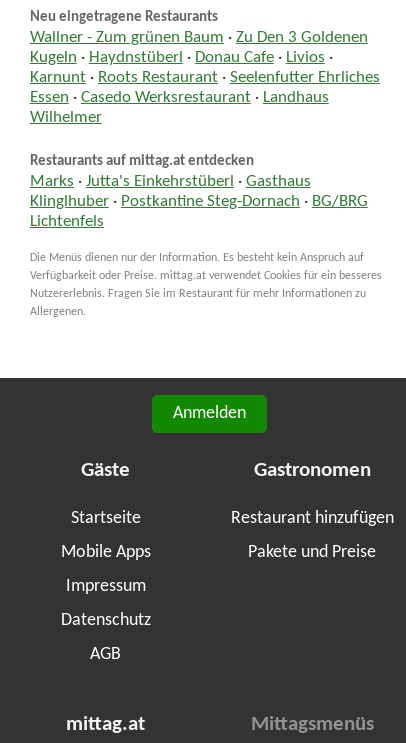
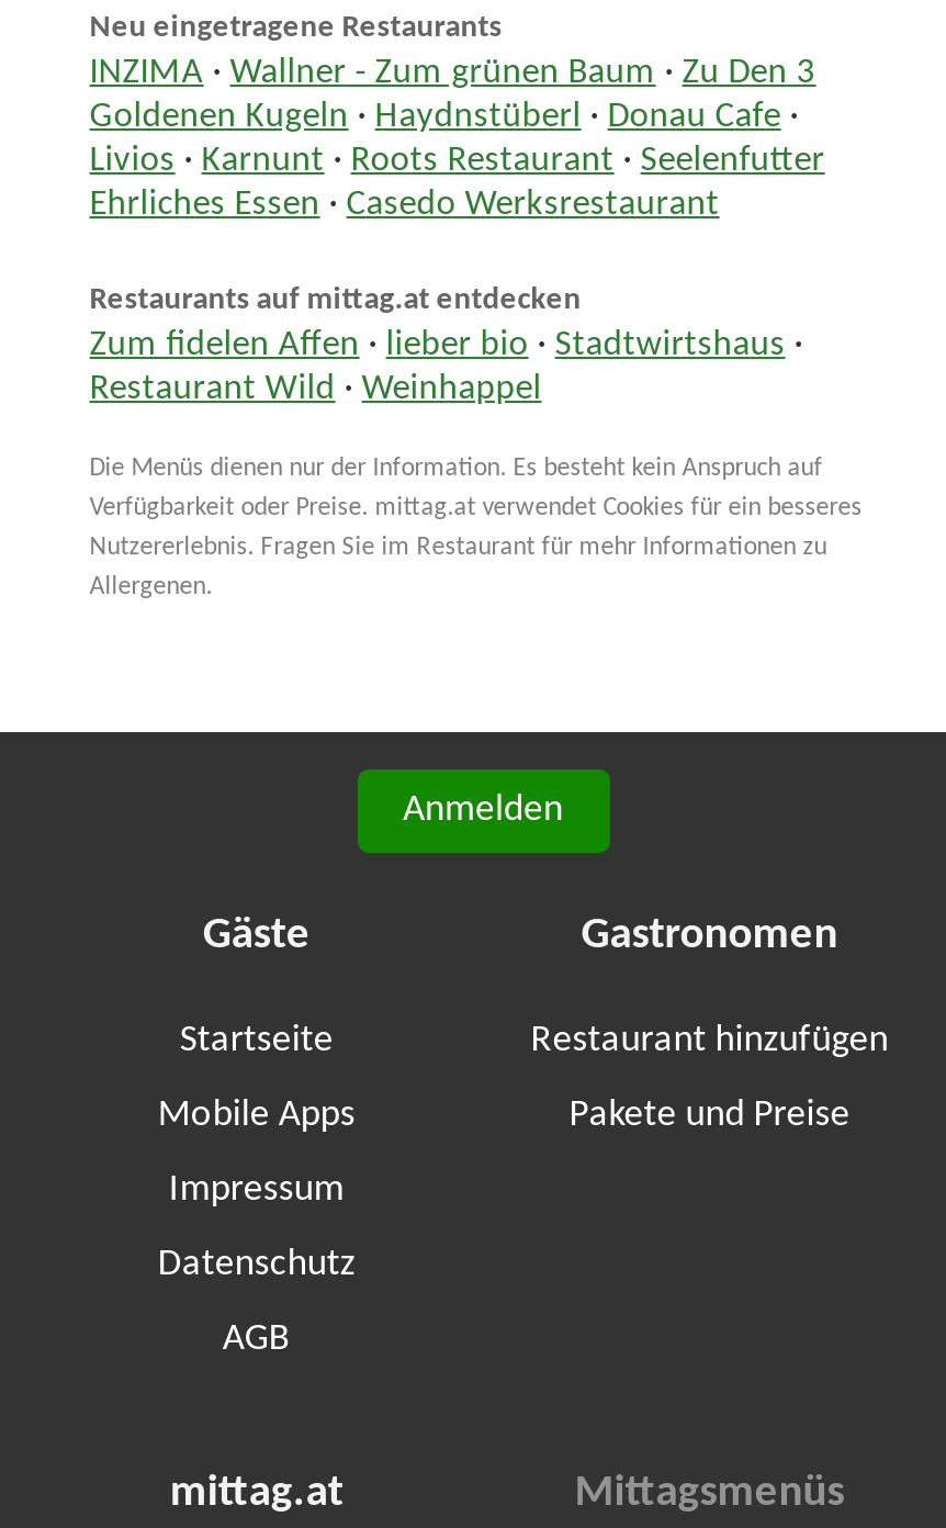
[30,30,380,126] Wallner - Zum grünen Baum · Zu Den 3 Goldenen | Kugeln · Haydnstüberl · Donau Cafe · Livios · | Karnunt · Roots Restaurant · Seelenfutter Ehrliches | Essen · Casedo Werksrestaurant · Landhaus | Wilhelmer -> [90,56,825,223] INZIMA · Wallner - Zum grünen Baum · Zu Den 3 | Goldenen Kugeln · Haydnstüberl · Donau Cafe · | Livios · Karnunt · Roots Restaurant · Seelenfutter | Ehrliches Essen · Casedo Werksrestaurant
[30,174,368,230] Marks · Jutta's Einkehrstüberl · Gasthaus | Klinglhuber · Postkantine Steg-Dornach · BG/BRG | Lichtenfels -> [90,328,803,407] Zum fidelen Affen · lieber bio · Stadtwirtshaus · | Restaurant Wild · Weinhappel

